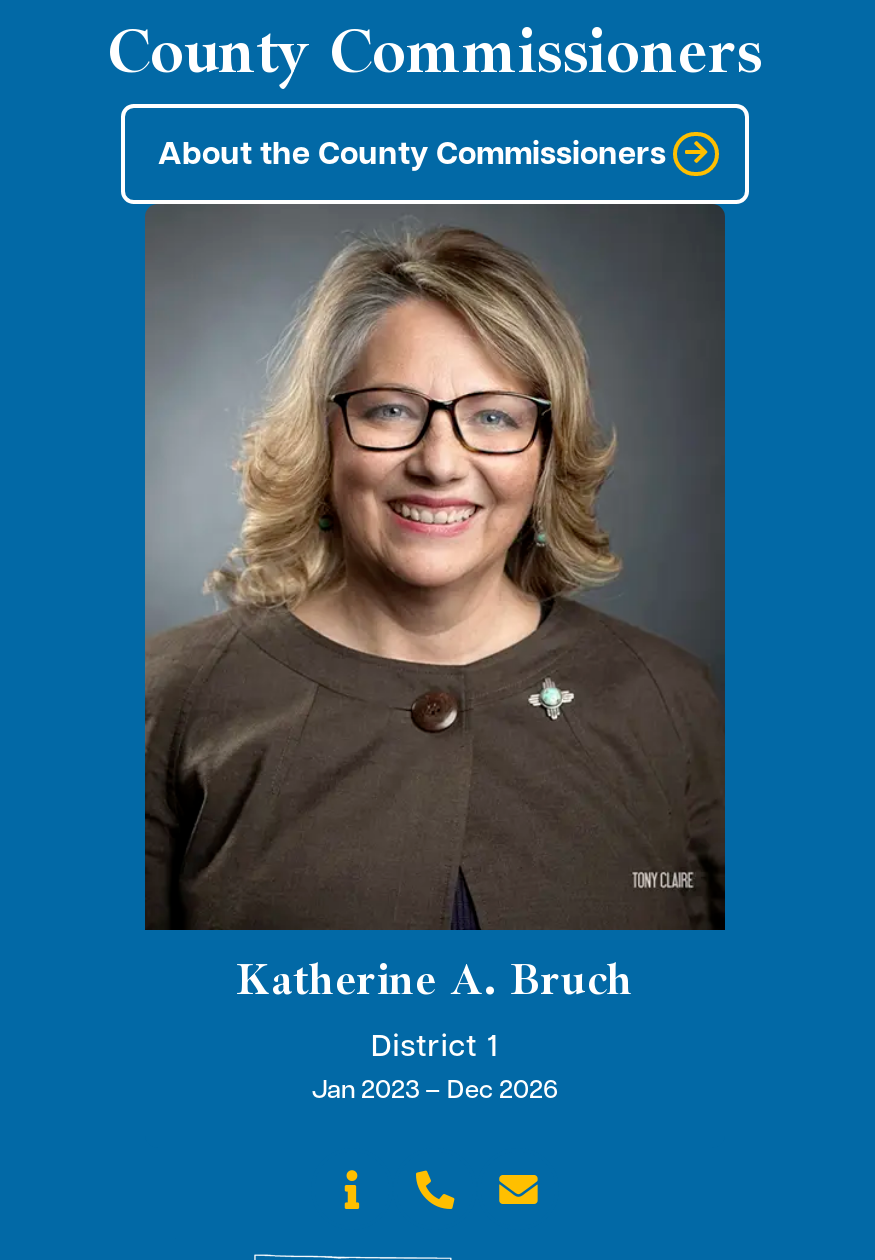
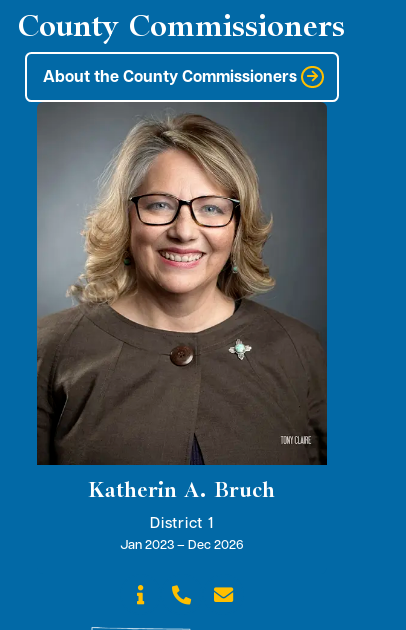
[237,949,633,1005] Katherine A. Bruch -> [88,475,275,503] Katherin A. Bruch

